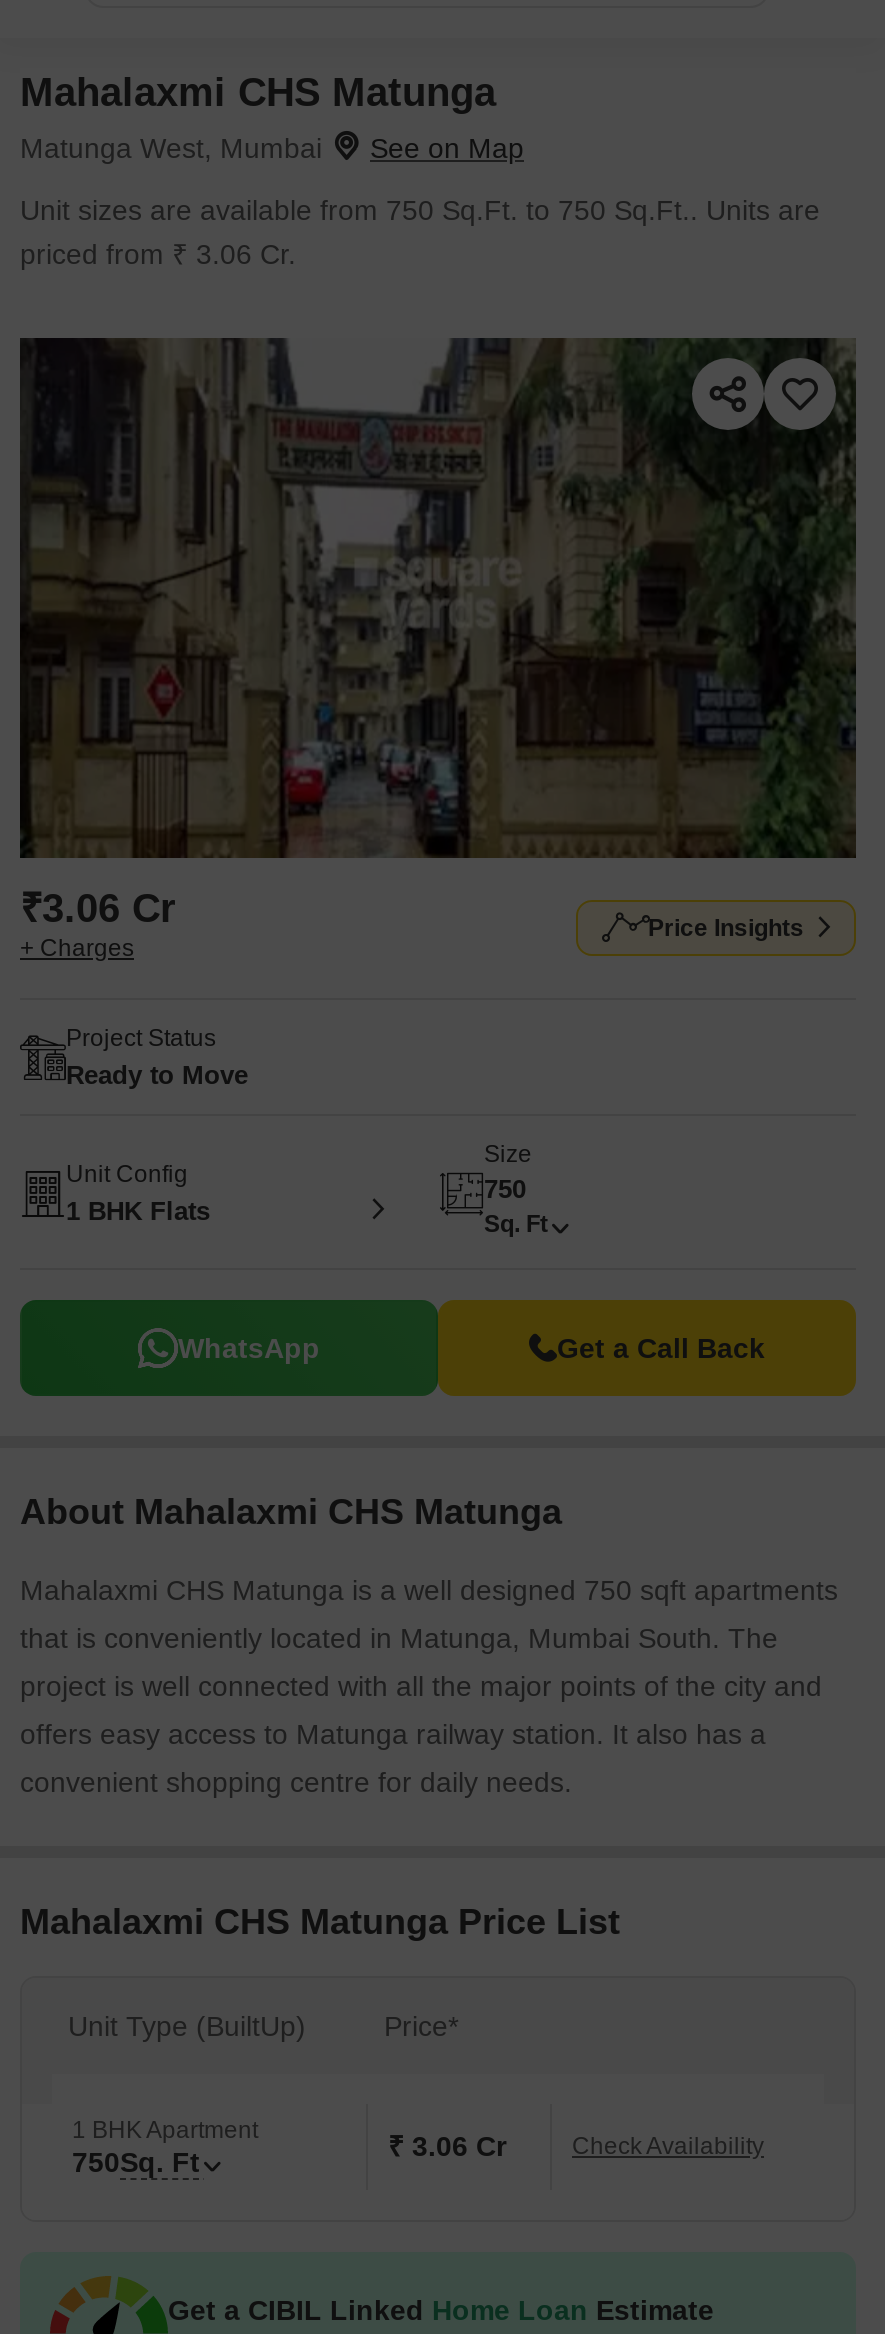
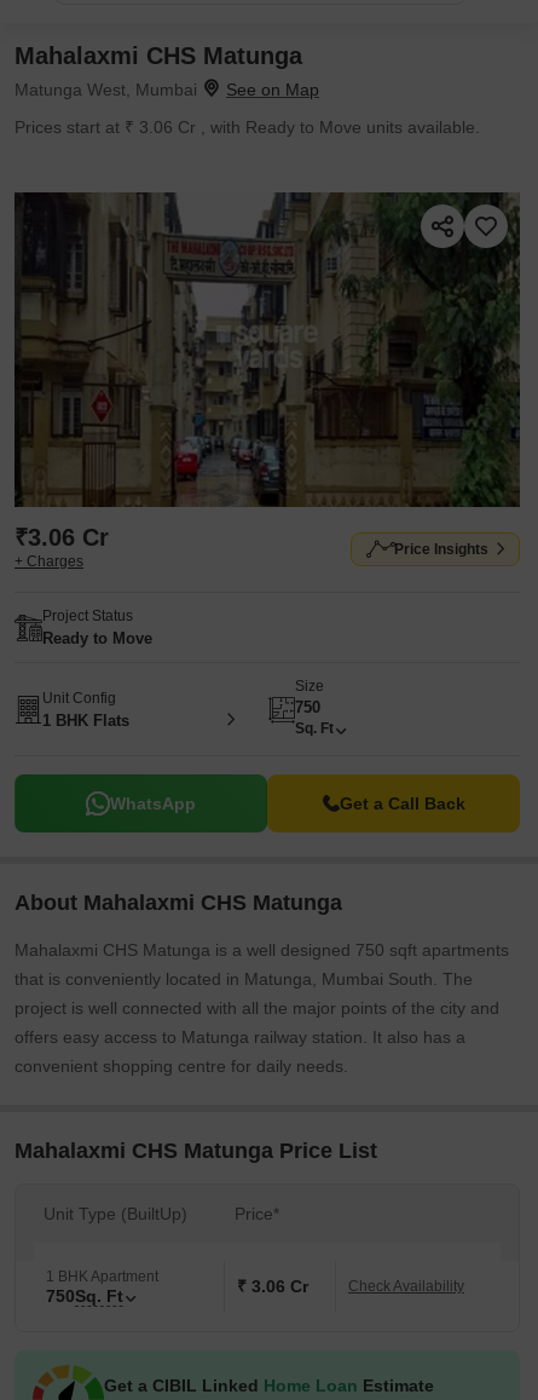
[20,194,820,270] Unit sizes are available from 750 Sq.Ft. to 750 Sq.Ft.. Units are | priced from ₹ 3.06 Cr. -> [15,117,480,137] Prices start at ₹ 3.06 Cr , with Ready to Move units available.

